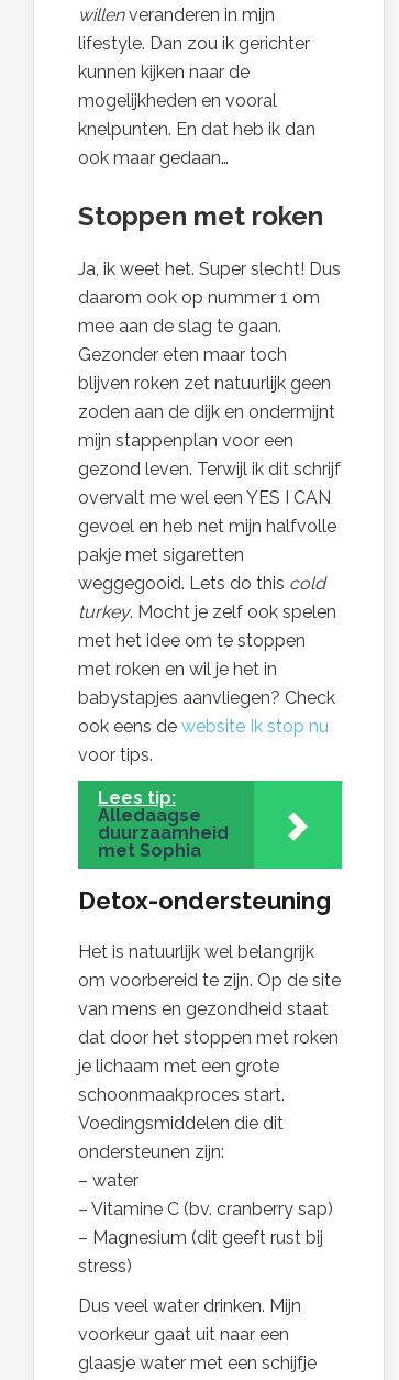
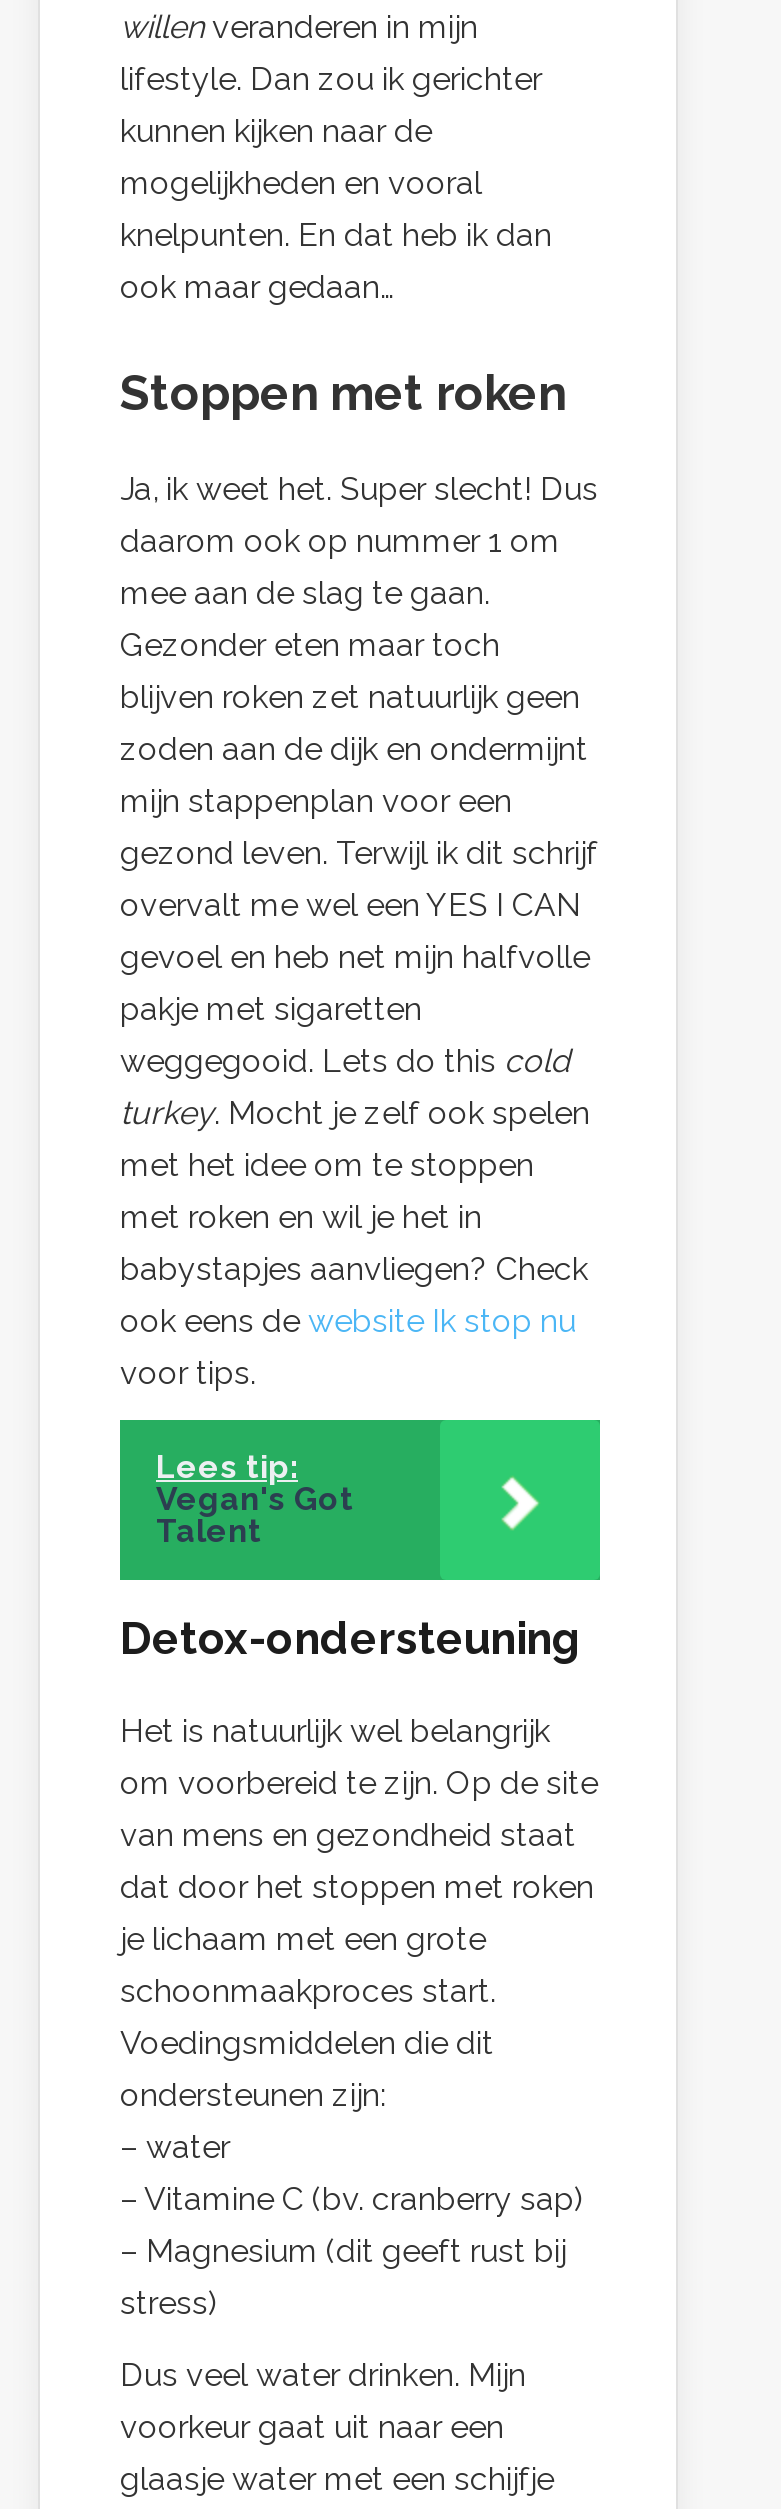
[98,805,229,861] Alledaagse | duurzaamheid | met Sophia -> [156,1480,354,1550] Vegan's Got | Talent

